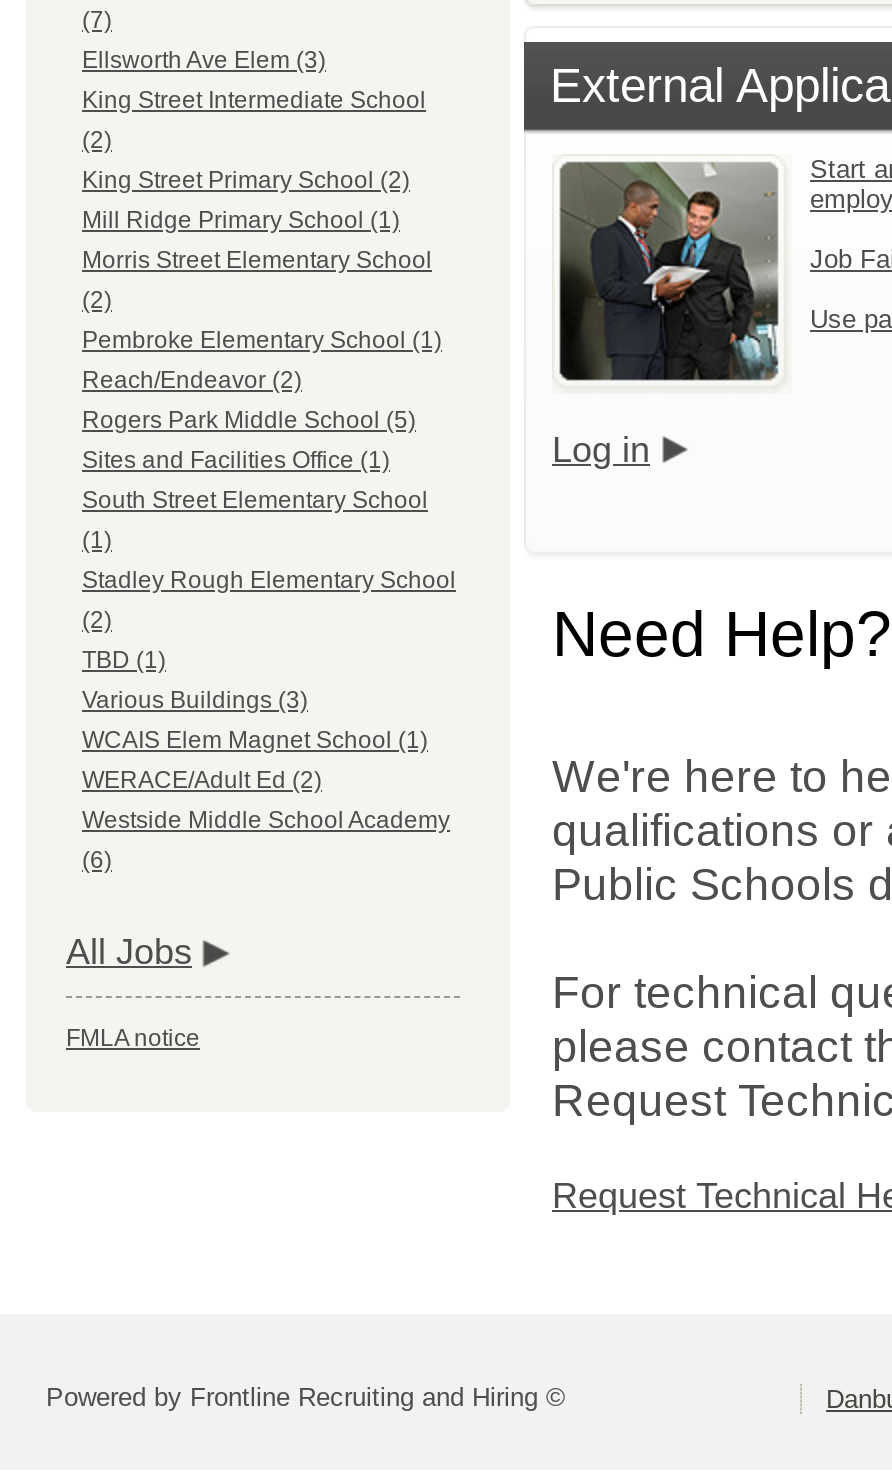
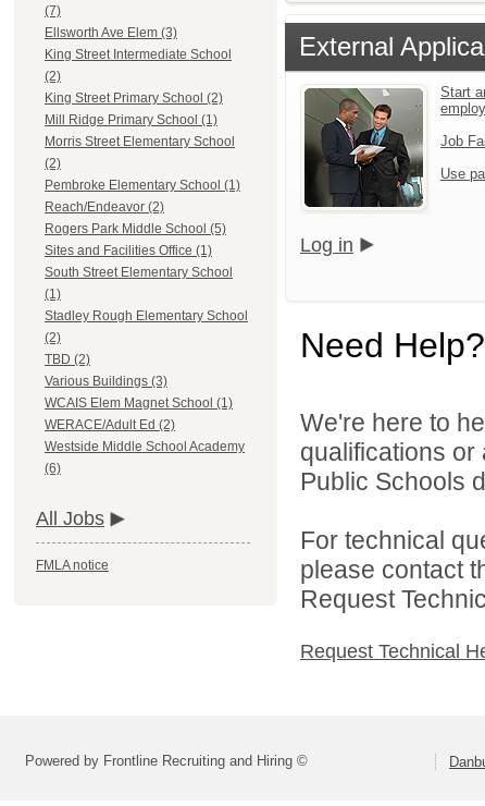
[82,647,166,675] TBD (1) -> [45,352,90,367] TBD (2)

